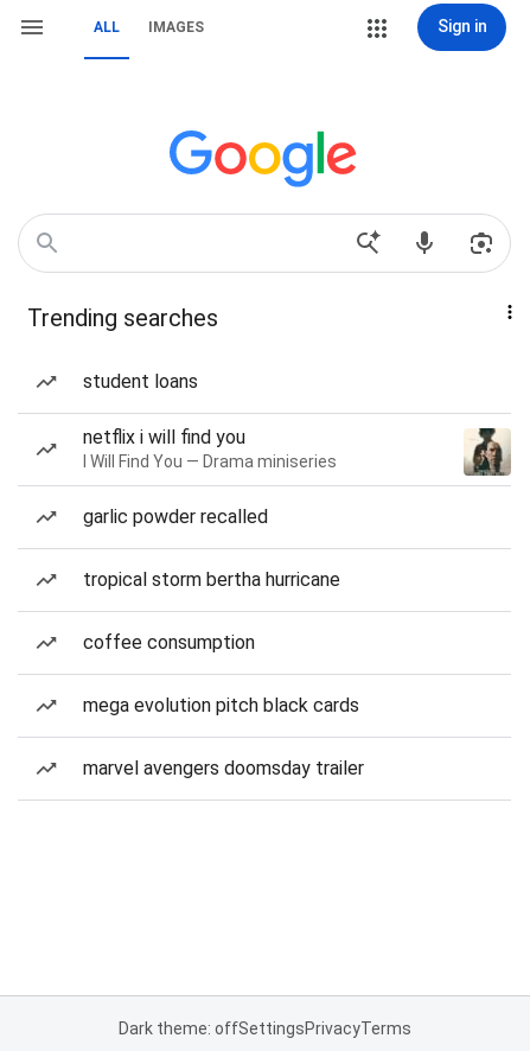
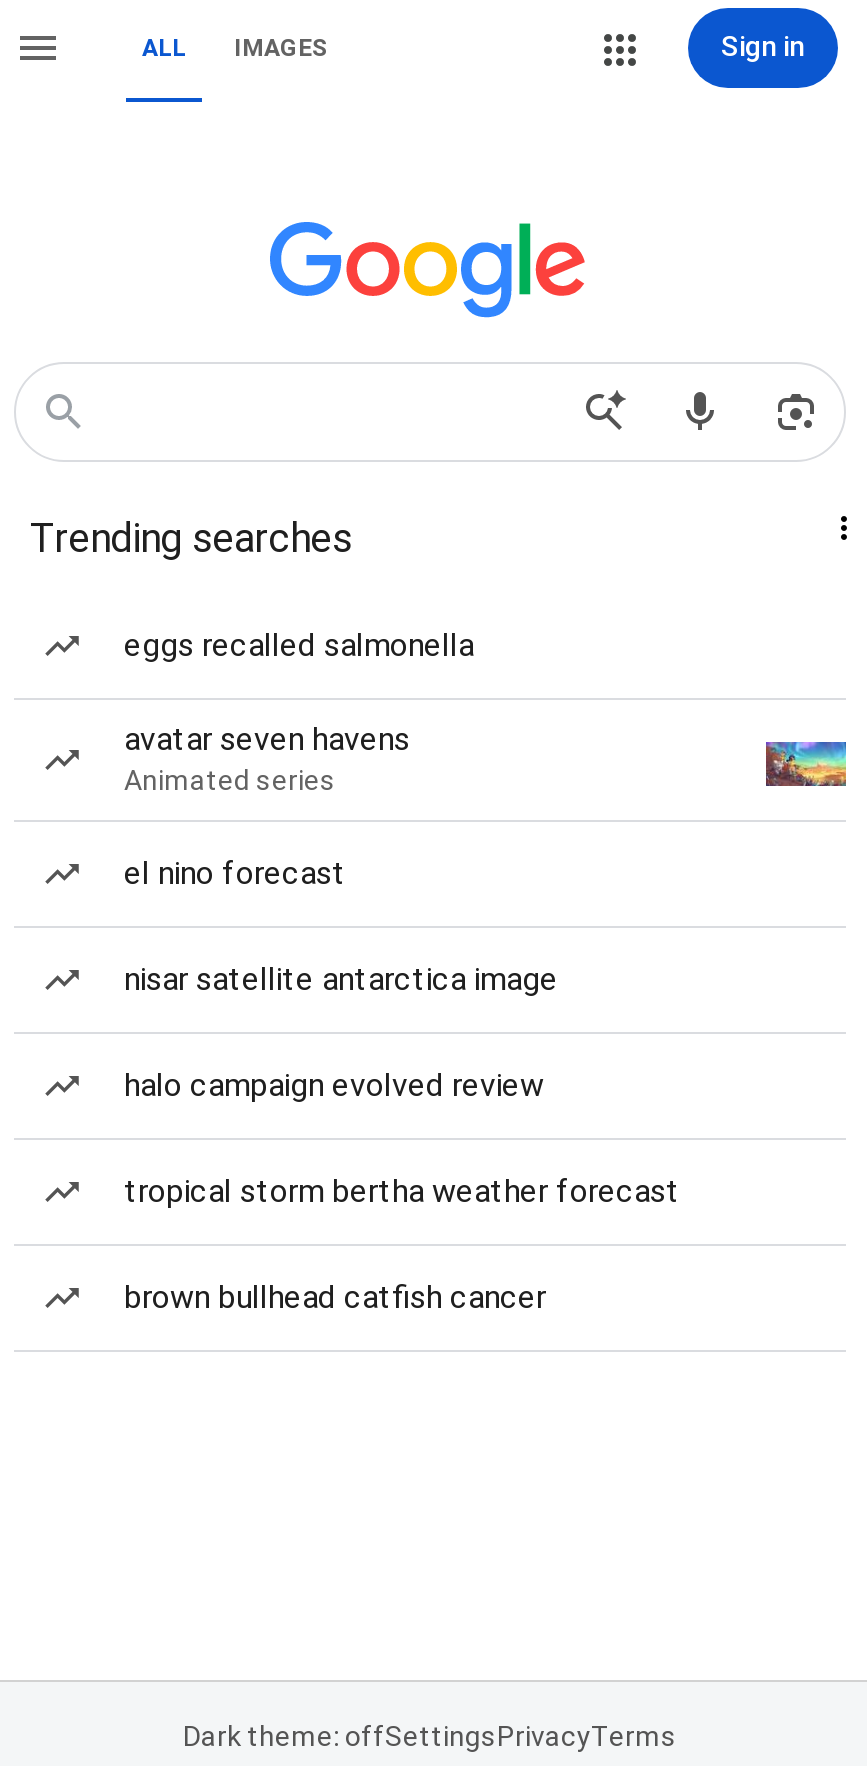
[83,370,198,393] student loans -> [124,626,474,664] eggs recalled salmonella
[83,426,337,471] netflix i will find you | I Will Find You — Drama miniseries -> [124,720,410,796] avatar seven havens | Animated series
[462,427,512,477] [image] -> [764,724,848,804] [image]
[83,505,268,528] garlic powder recalled -> [124,854,346,892] el nino forecast
[83,568,340,591] tropical storm bertha hurricane -> [124,960,558,998] nisar satellite antarctica image
[83,631,255,654] coffee consumption -> [124,1066,544,1104] halo campaign evolved review
[83,694,359,716] mega evolution pitch black cards -> [124,1172,680,1210] tropical storm bertha weather forecast
[83,757,364,779] marvel avengers doomsday trailer -> [124,1278,546,1316] brown bullhead catfish cancer

